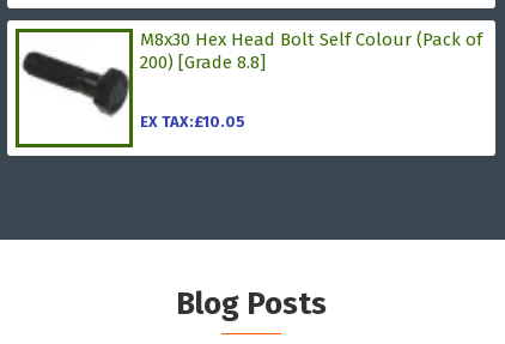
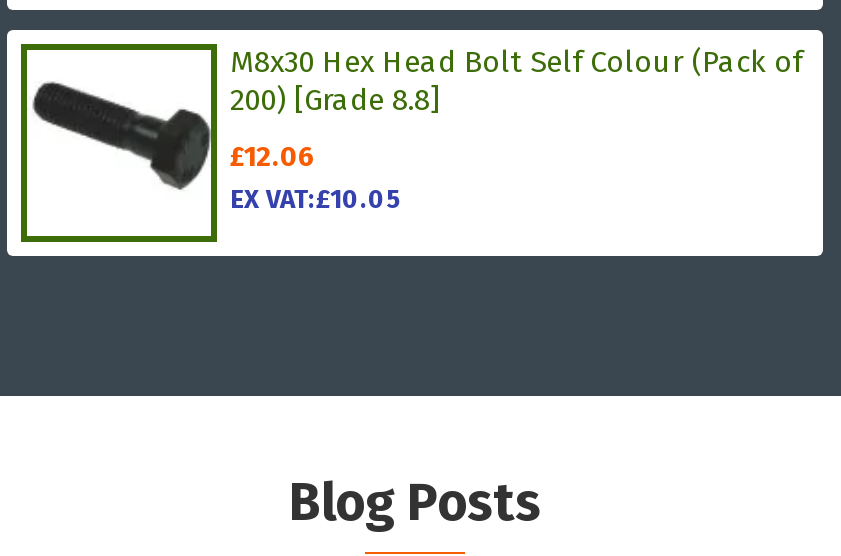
[141,113,246,131] EX TAX:£10.05 -> [230,141,402,215] £12.06 | EX VAT:£10.05

